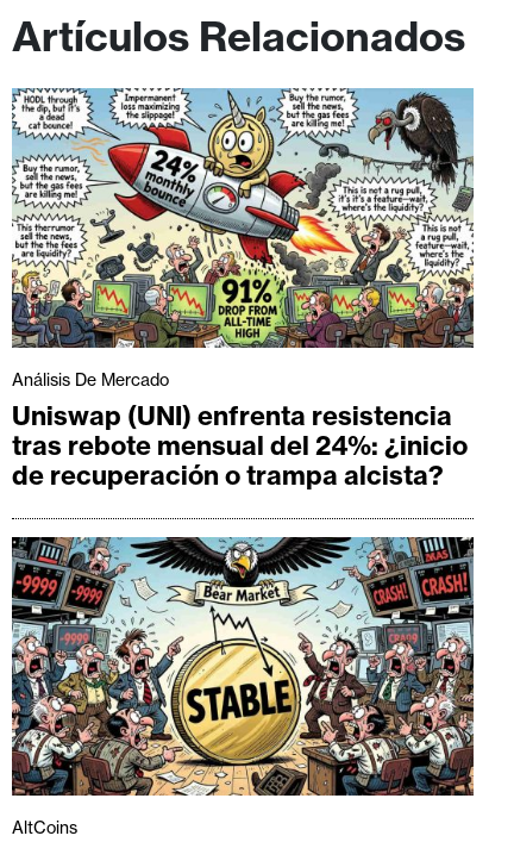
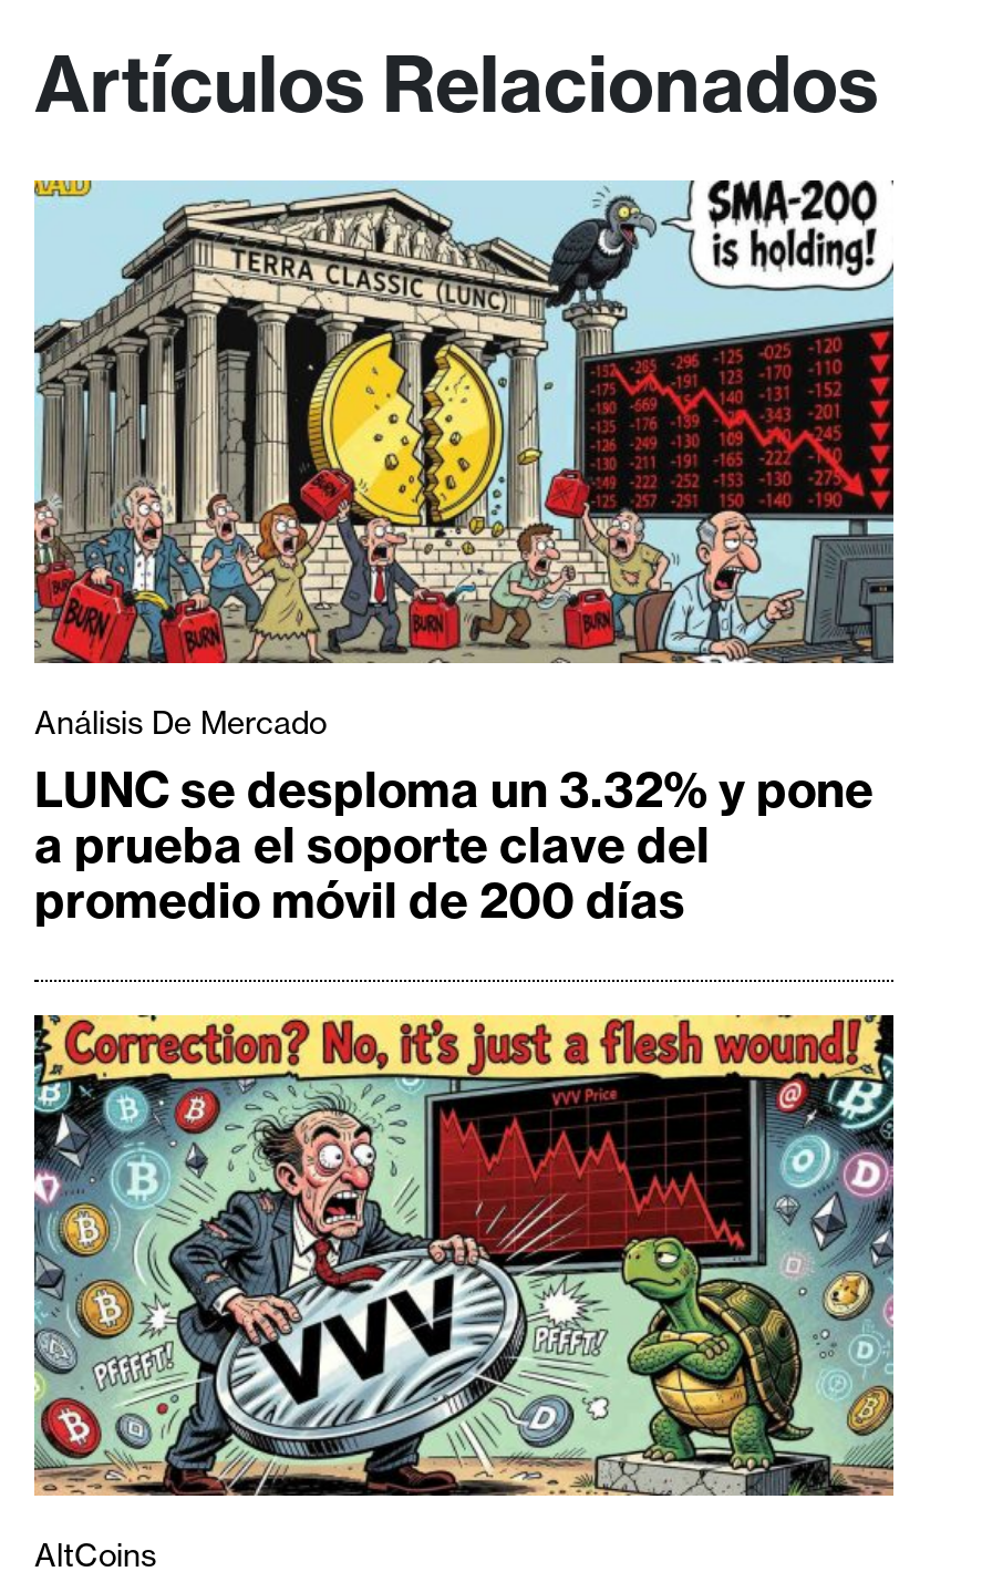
[11,87,475,349] [image] -> [32,178,896,665] [image]
[12,398,468,491] Uniswap (UNI) enfrenta resistencia | tras rebote mensual del 24%: ¿inicio | de recuperación o trampa alcista? -> [34,757,874,930] LUNC se desploma un 3.32% y pone | a prueba el soporte clave del | promedio móvil de 200 días
[11,536,475,797] [image] -> [34,1013,896,1498] [image]

